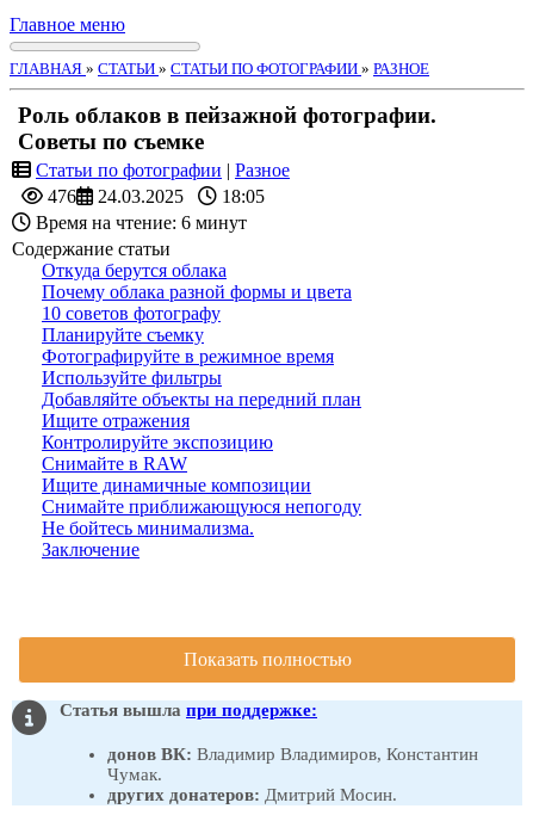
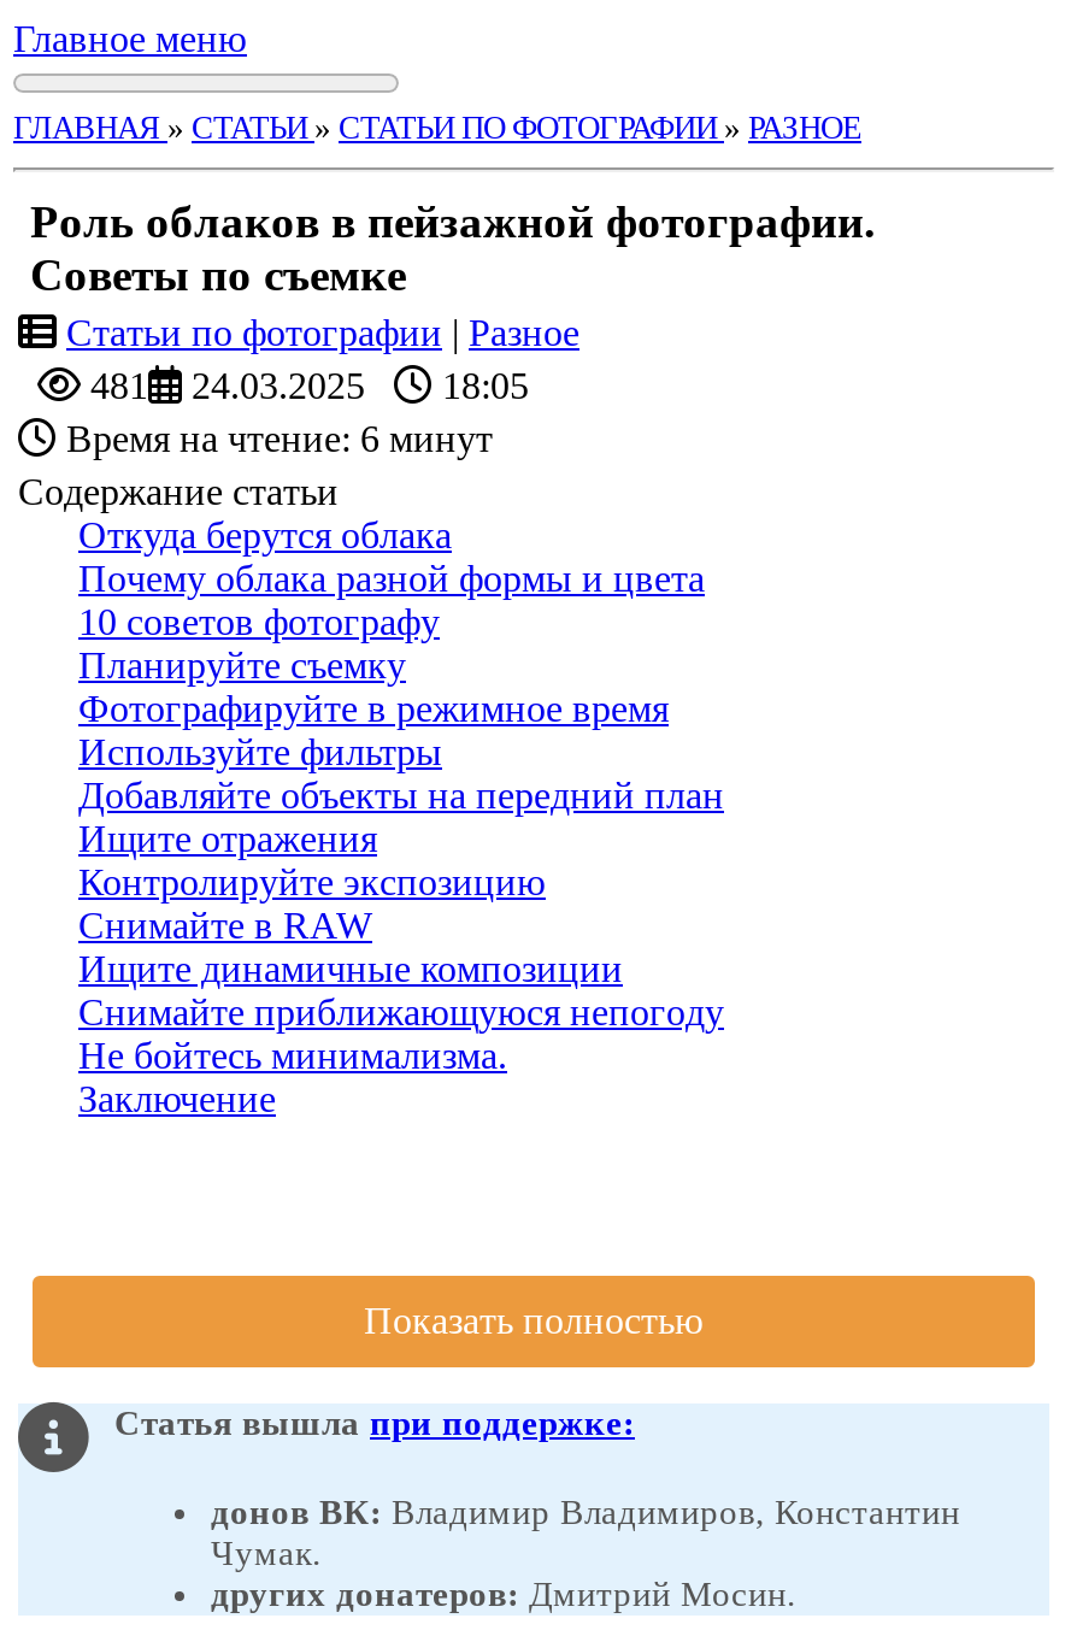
[48,186,265,206] 476 24.03.2025 18:05 -> [90,365,529,406] 481 24.03.2025 18:05

